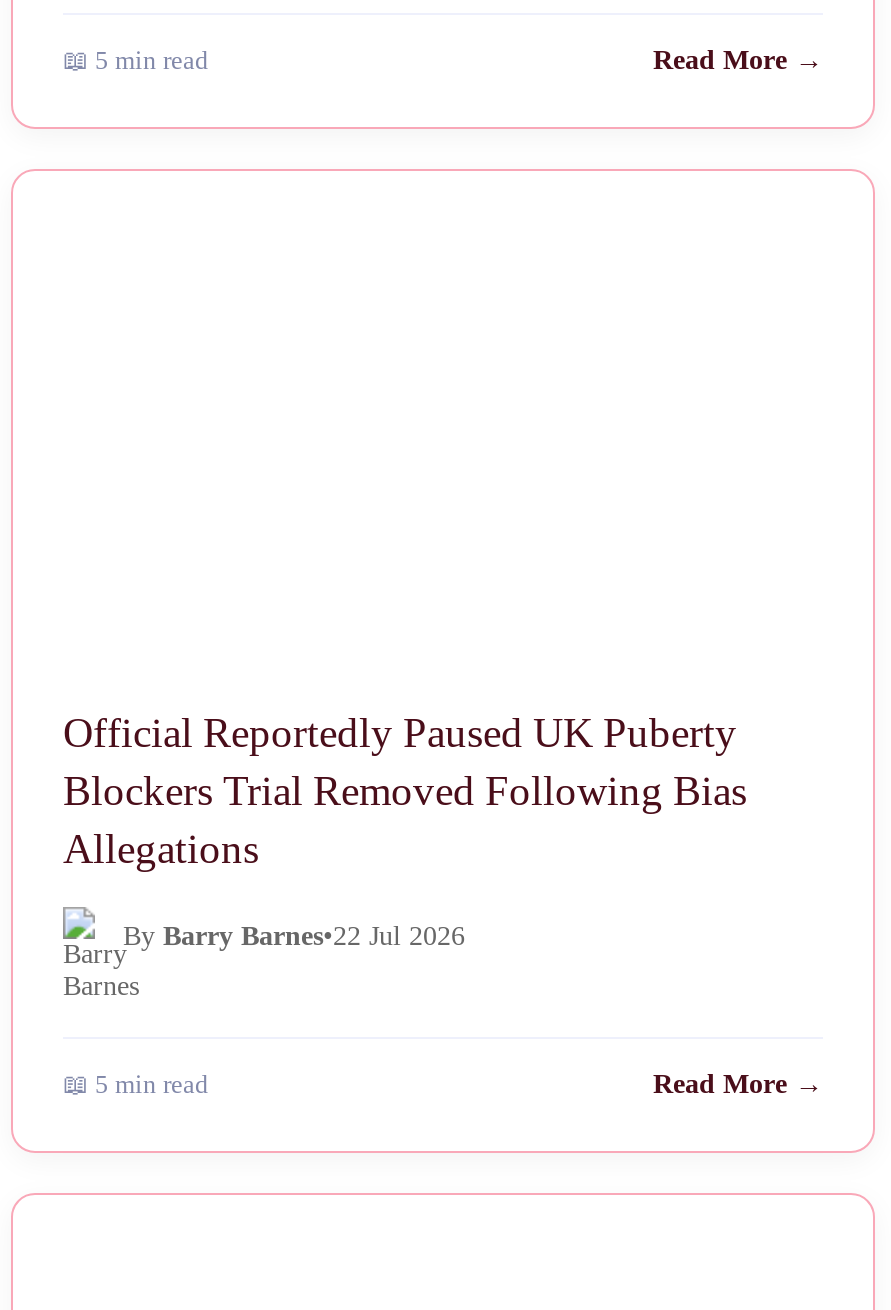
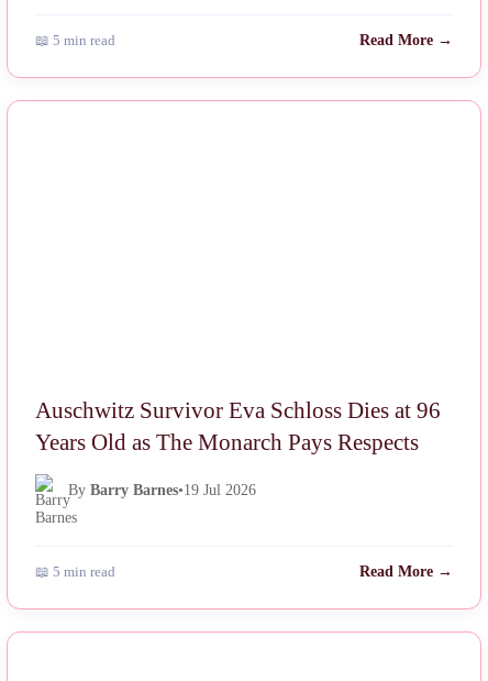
[63,709,747,871] Official Reportedly Paused UK Puberty | Blockers Trial Removed Following Bias | Allegations -> [35,397,441,454] Auschwitz Survivor Eva Schloss Dies at 96 | Years Old as The Monarch Pays Respects
[123,921,465,951] By Barry Barnes•22 Jul 2026 -> [68,482,256,498] By Barry Barnes•19 Jul 2026

